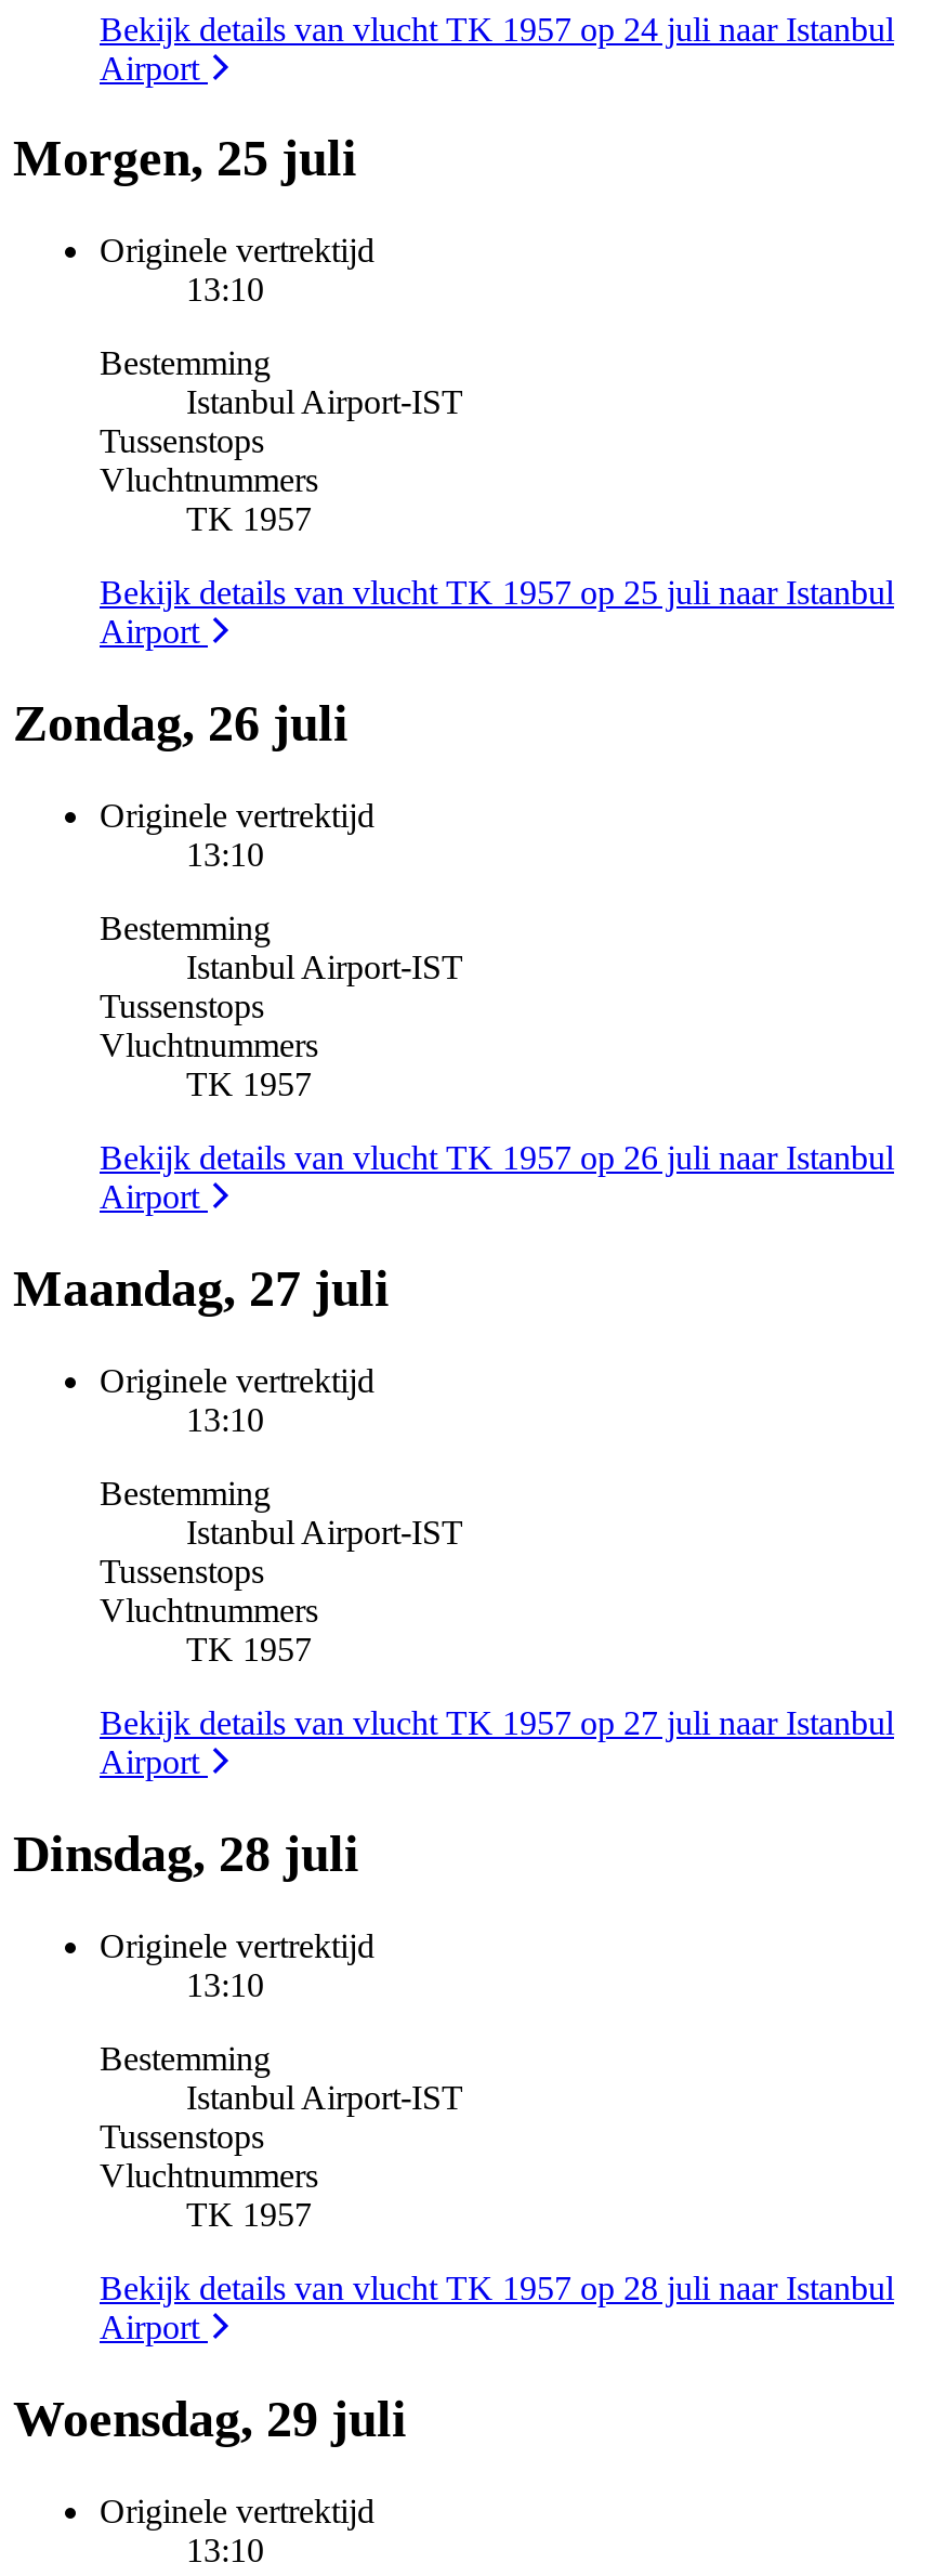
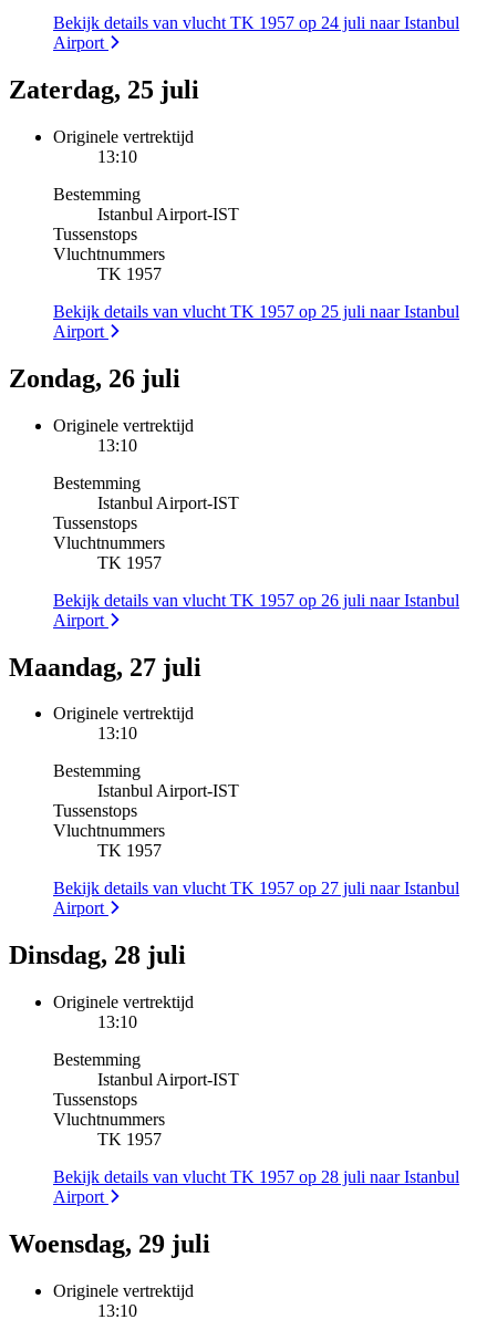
[13,131,357,187] Morgen, 25 juli -> [9,75,199,104] Zaterdag, 25 juli

